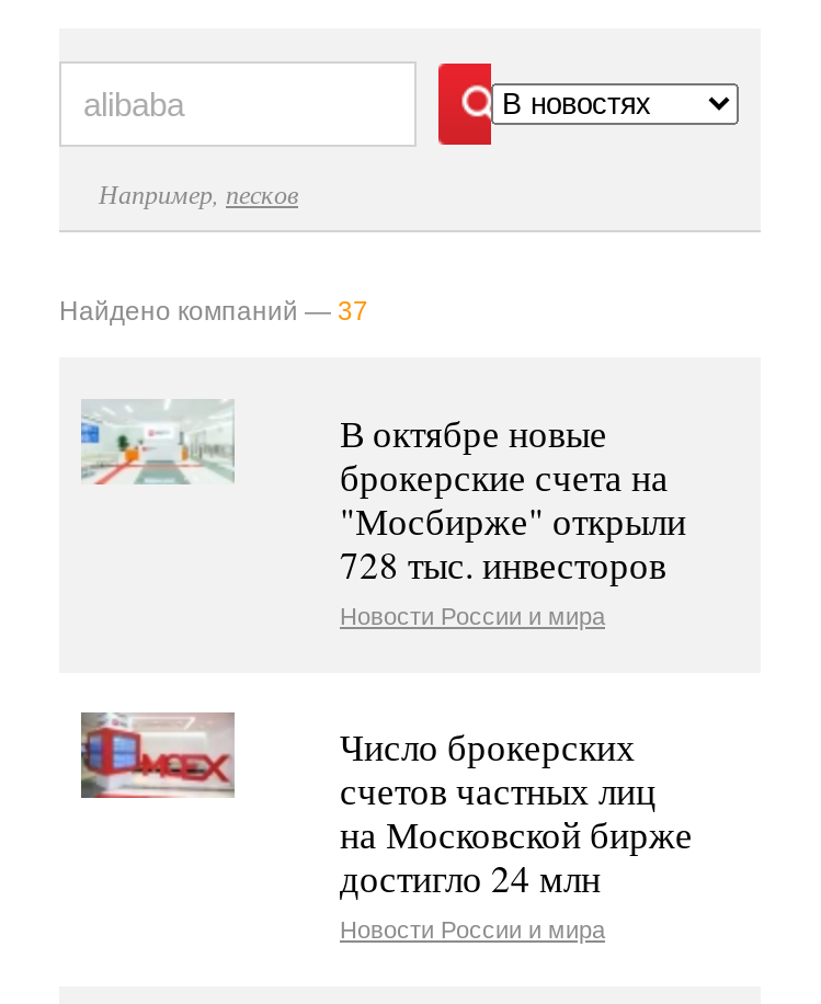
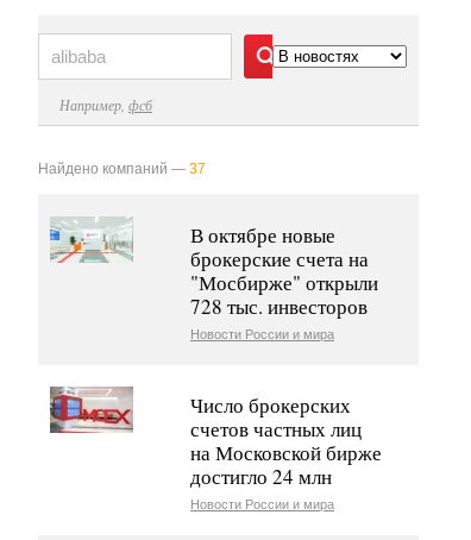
[99,175,298,210] Например, песков -> [59,95,152,114] Например, фсб

